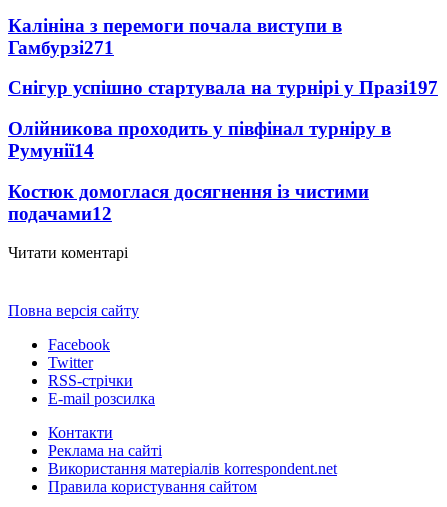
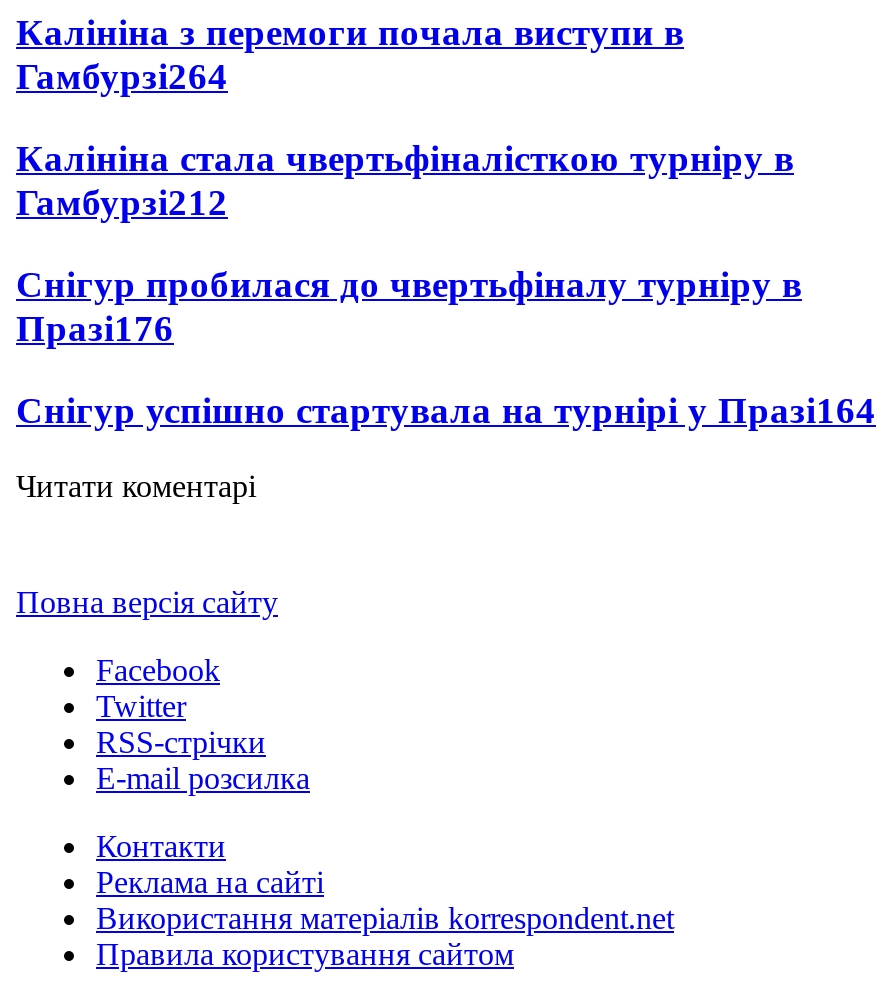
[8,37,114,58] Гамбурзі271 -> [16,56,228,98] Гамбурзі264
[8,77,438,98] Снігур успішно стартувала на турнірі у Празі197 -> [16,138,794,224] Калініна стала чвертьфіналісткою турніру в | Гамбурзі212
[8,118,391,161] Олійникова проходить у півфінал турніру в | Румунії14 -> [16,263,802,349] Снігур пробилася до чвертьфіналу турніру в | Празі176
[8,181,369,224] Костюк домоглася досягнення із чистими | подачами12 -> [16,389,876,431] Снігур успішно стартувала на турнірі у Празі164

